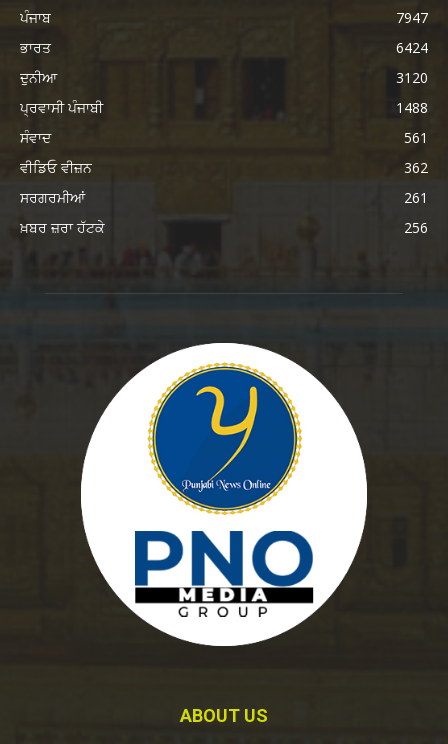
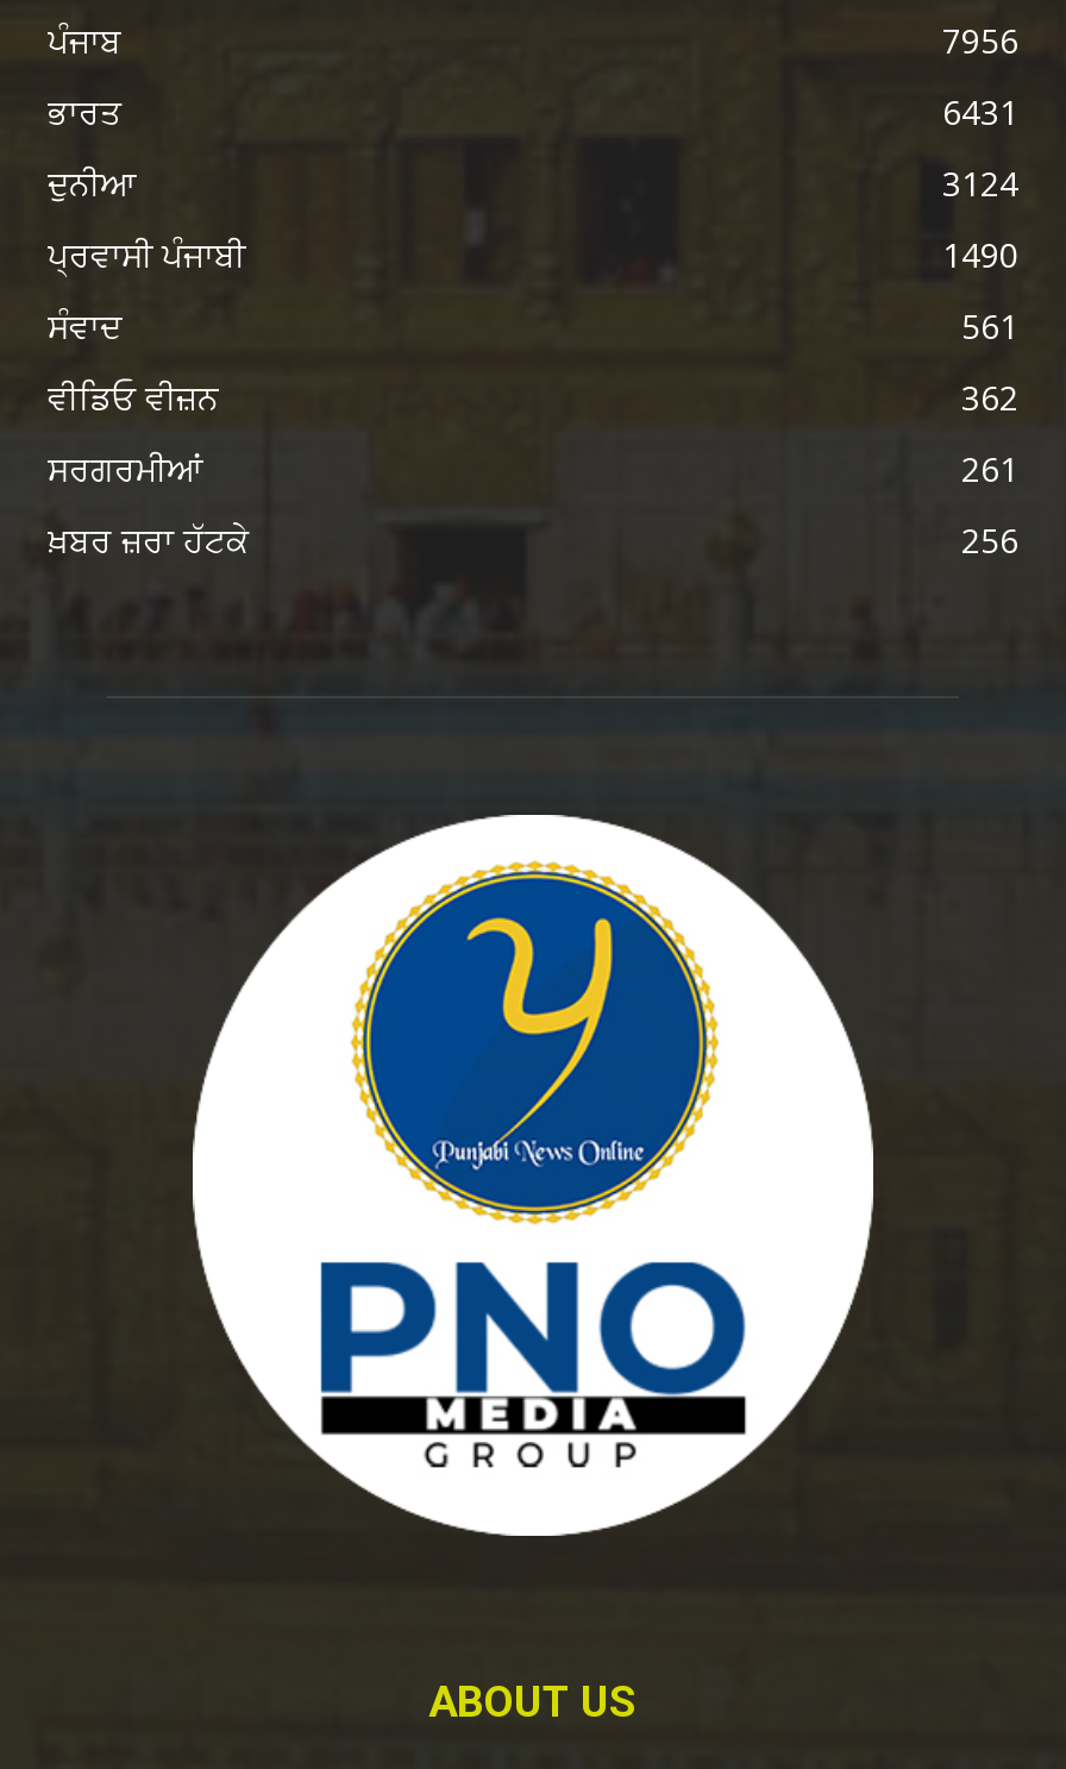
[396,8,428,27] 7947 -> [942,19,1018,64] 7956
[396,38,428,57] 6424 -> [942,90,1018,135] 6431
[396,68,428,87] 3120 -> [942,161,1018,207] 3124
[396,98,428,117] 1488 -> [942,233,1018,278] 1490

